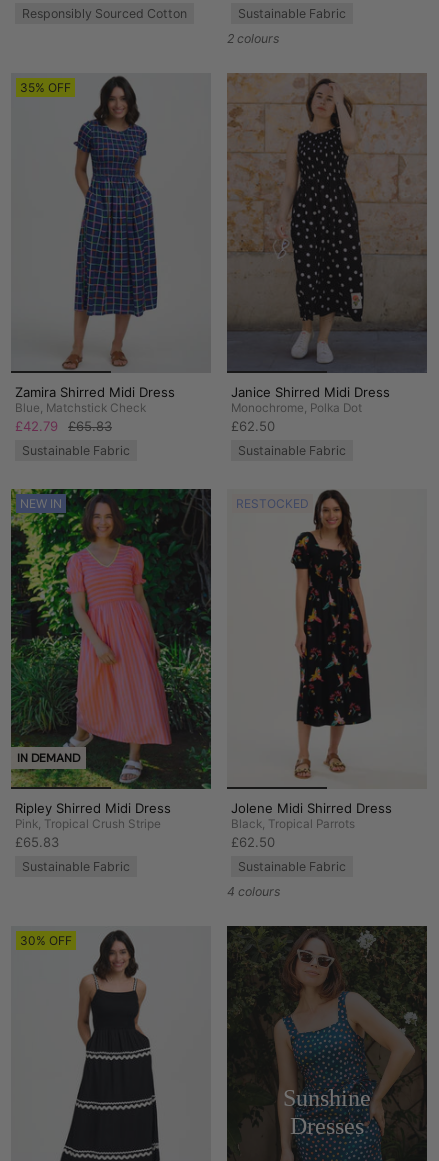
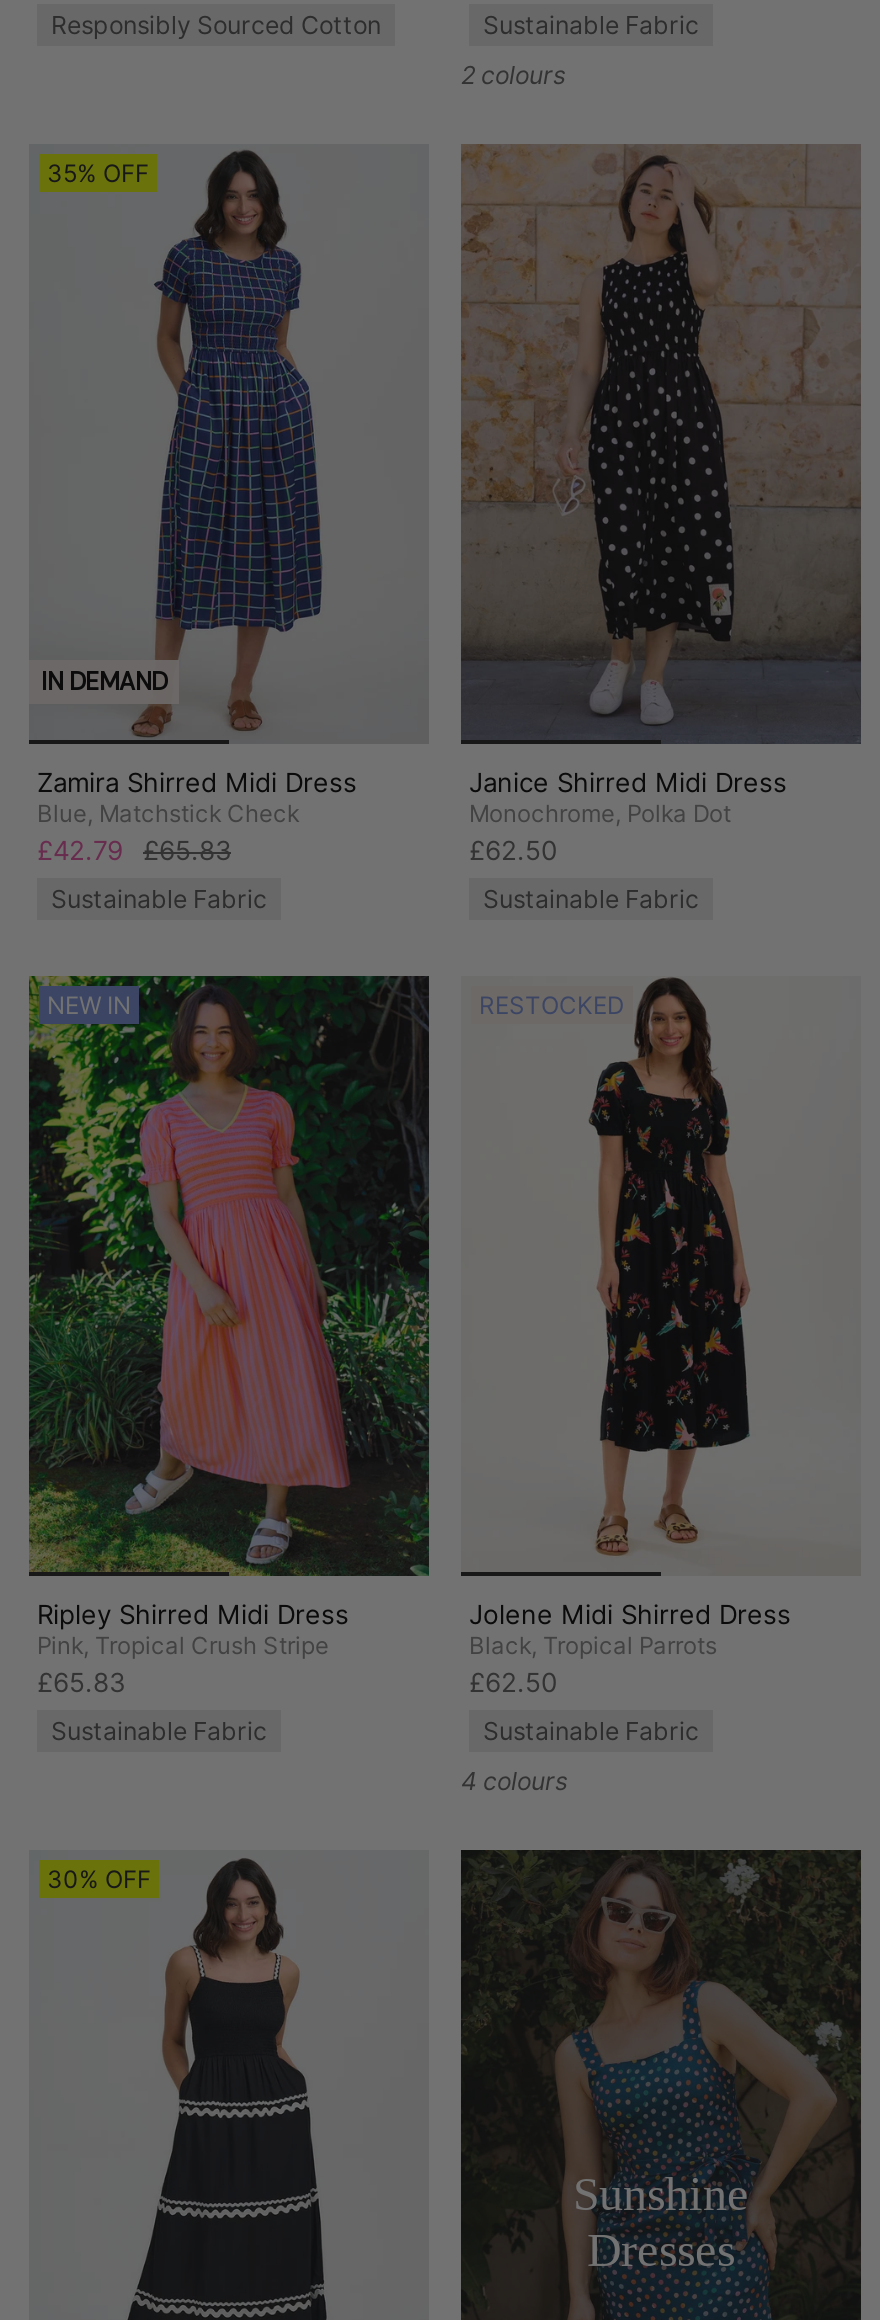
moved [17,750,80,766] -> [41,666,167,698]: IN DEMAND

